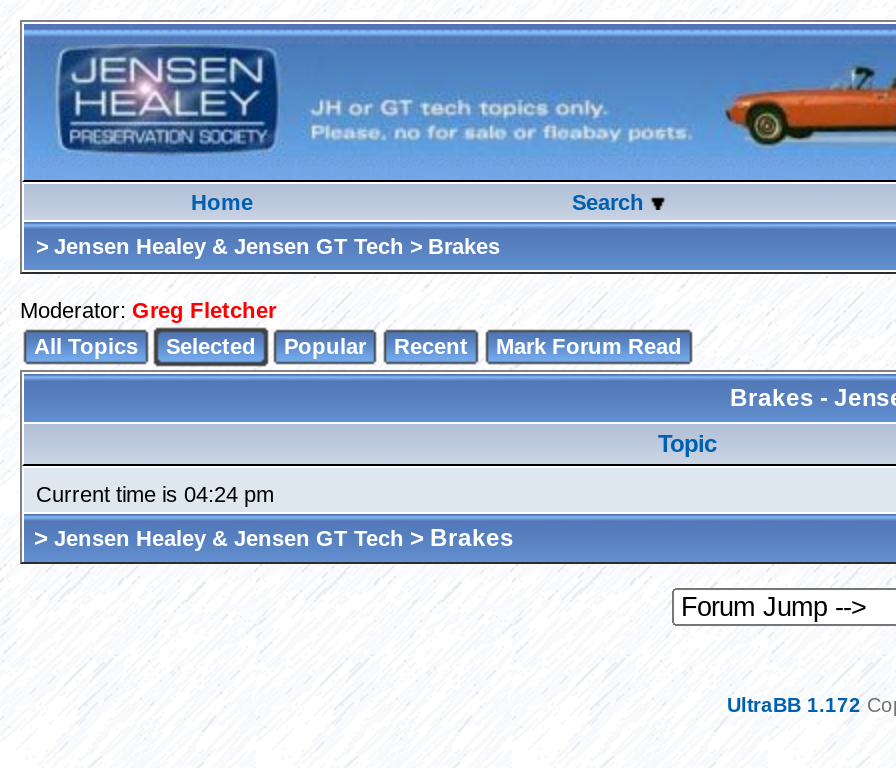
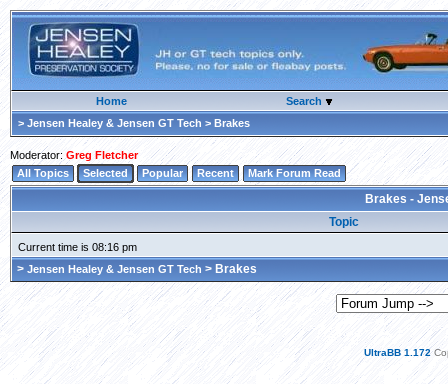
[30,482,286,506] Current time is 04:24 pm -> [15,241,143,253] Current time is 08:16 pm

